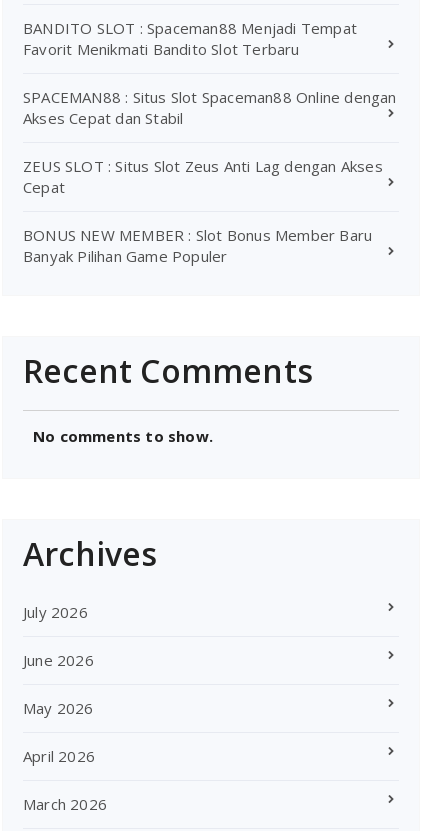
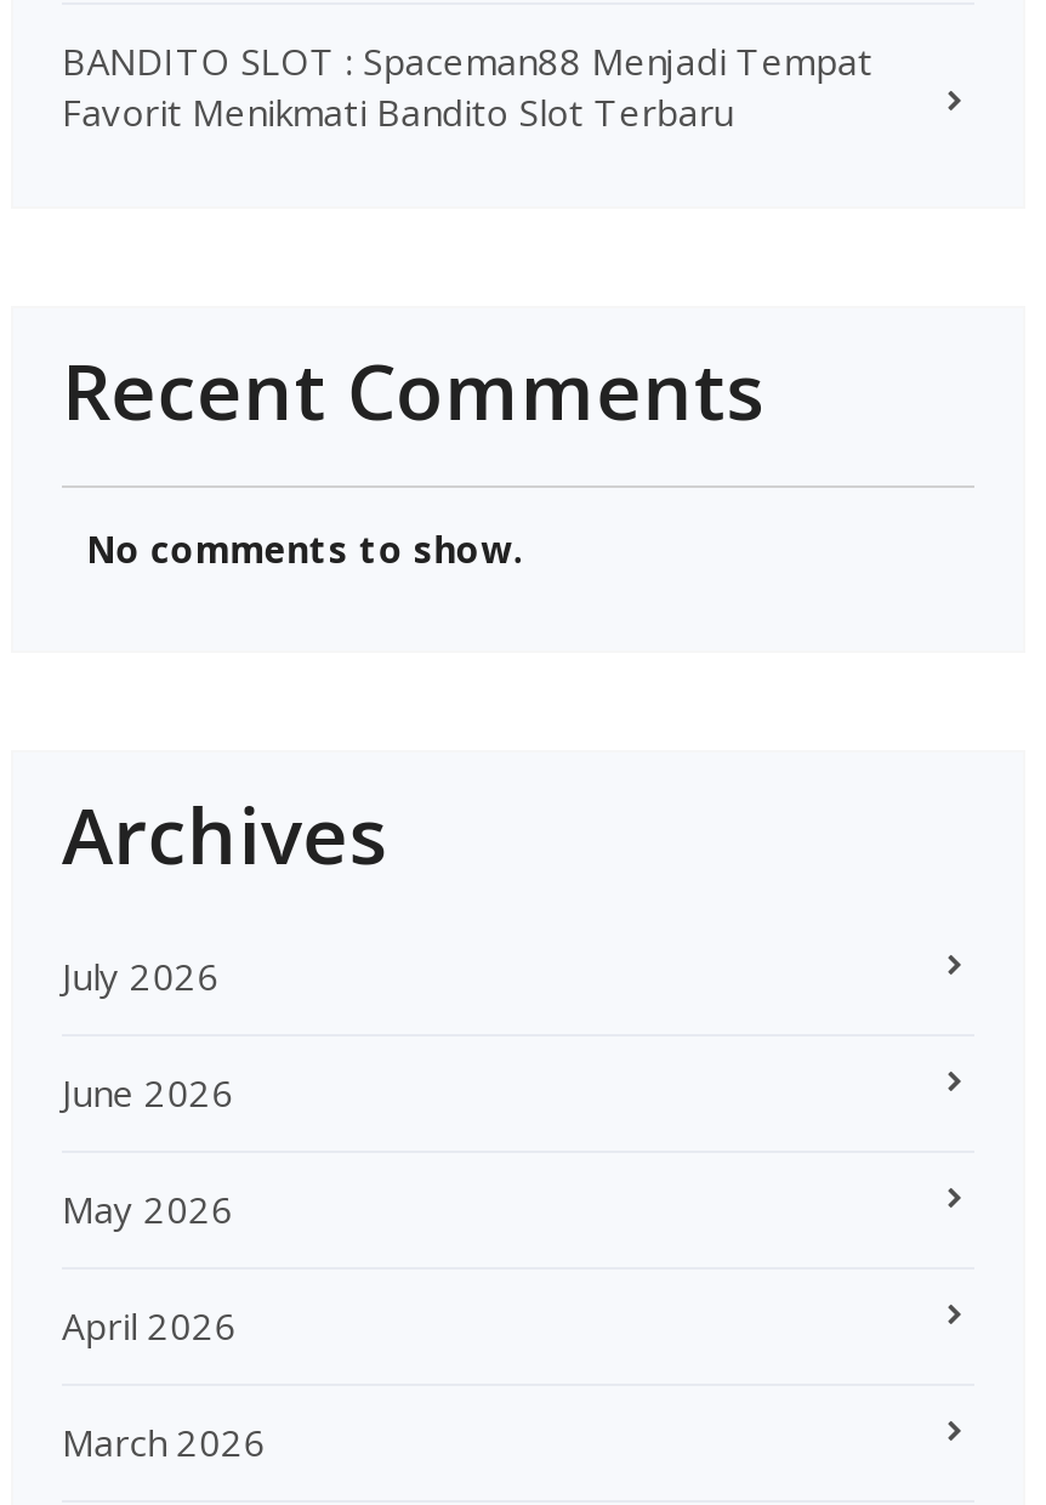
[23,87,397,266] SPACEMAN88 : Situs Slot Spaceman88 Online dengan | Akses Cepat dan Stabil | ZEUS SLOT : Situs Slot Zeus Anti Lag dengan Akses | Cepat | BONUS NEW MEMBER : Slot Bonus Member Baru | Banyak Pilihan Game Populer -> none

